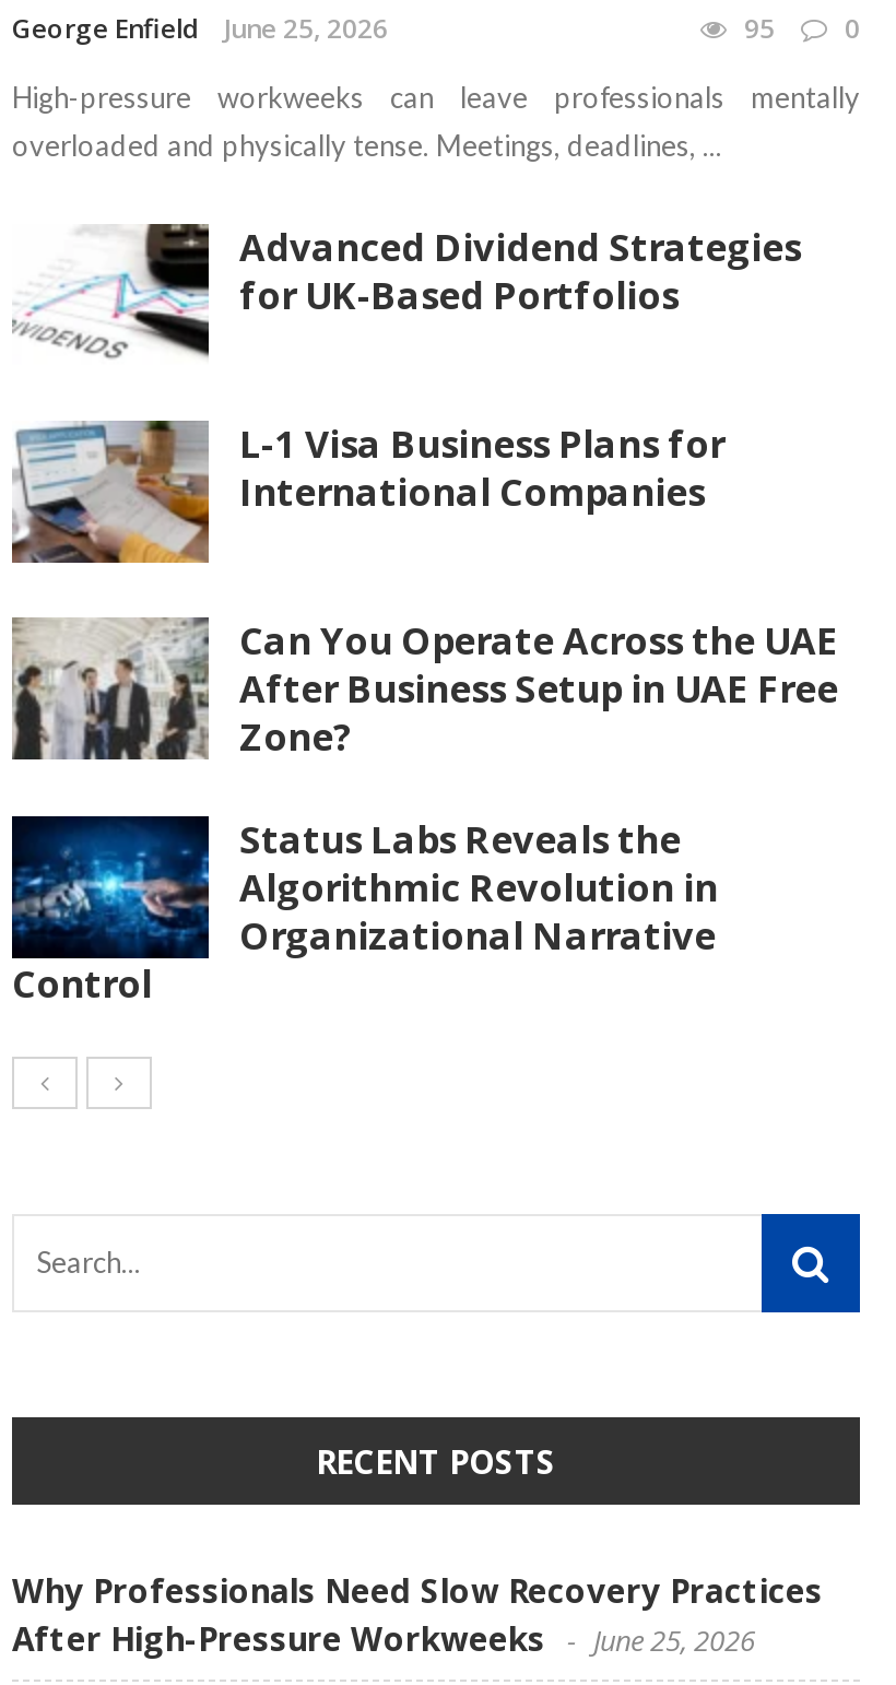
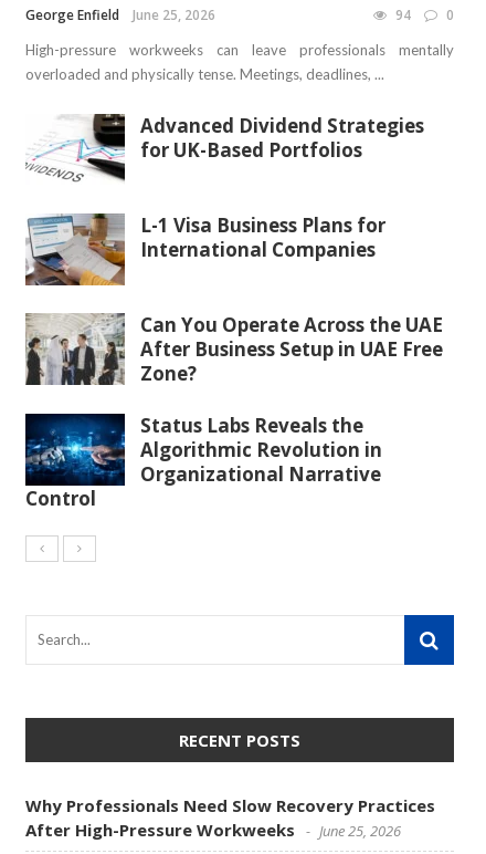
[744,9,860,46] 95 0 -> [395,5,454,24] 94 0

